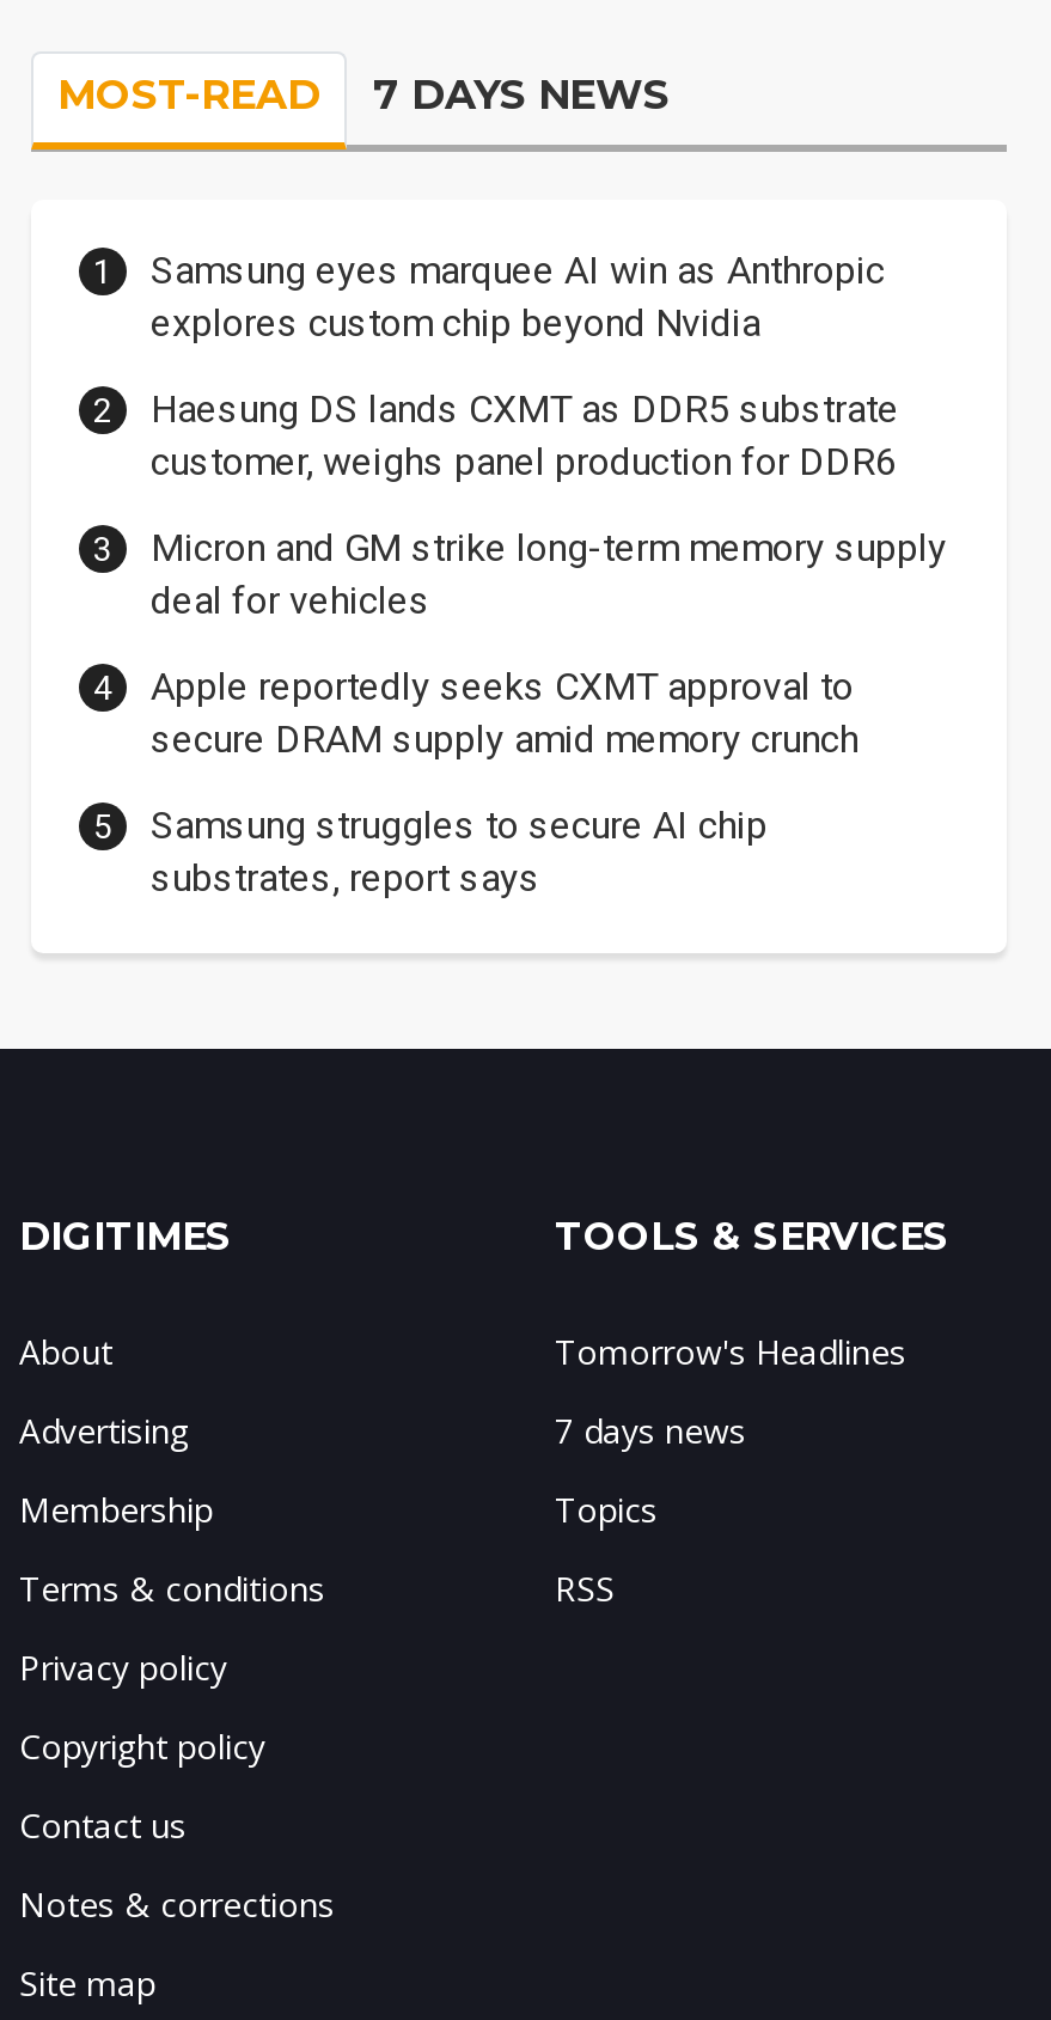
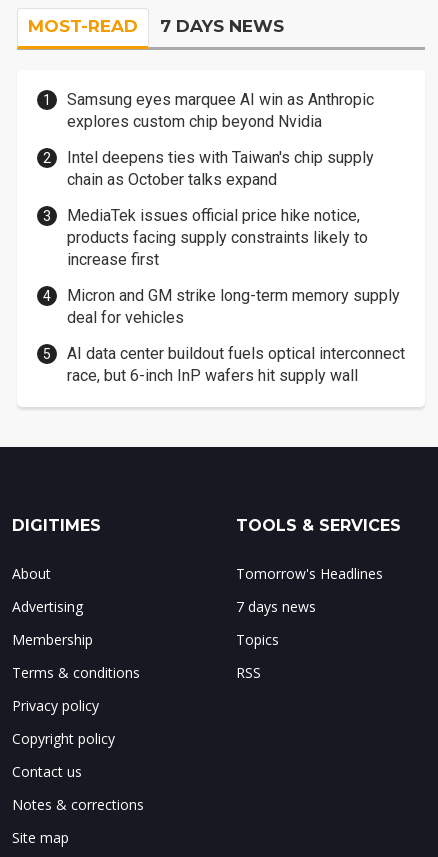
[151,385,899,483] Haesung DS lands CXMT as DDR5 substrate | customer, weighs panel production for DDR6 -> [67,148,374,269] Intel deepens ties with Taiwan's chip supply | chain as October talks expand | MediaTek issues official price hike notice, | products facing supply constraints likely to | increase first
moved [151,524,947,622] -> [67,286,400,327]: Micron and GM strike long-term memory supply | deal for vehicles
[151,663,858,900] Apple reportedly seeks CXMT approval to | secure DRAM supply amid memory crunch | Samsung struggles to secure AI chip | substrates, report says -> [67,344,405,385] AI data center buildout fuels optical interconnect | race, but 6-inch InP wafers hit supply wall

